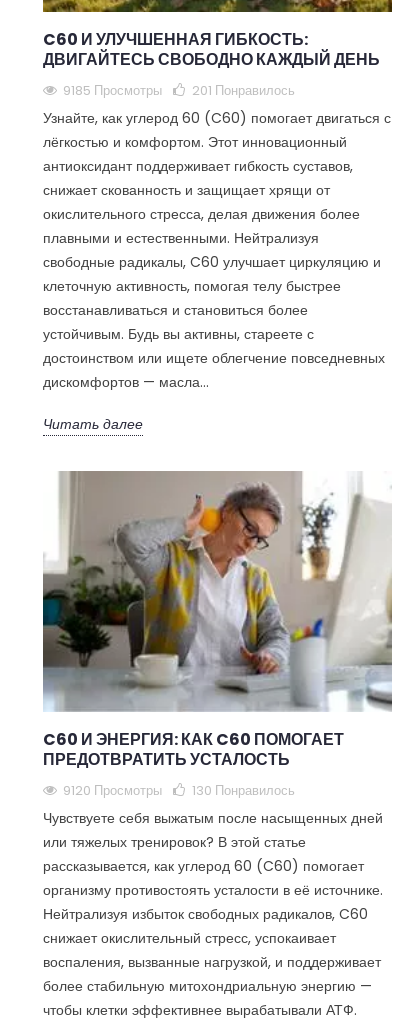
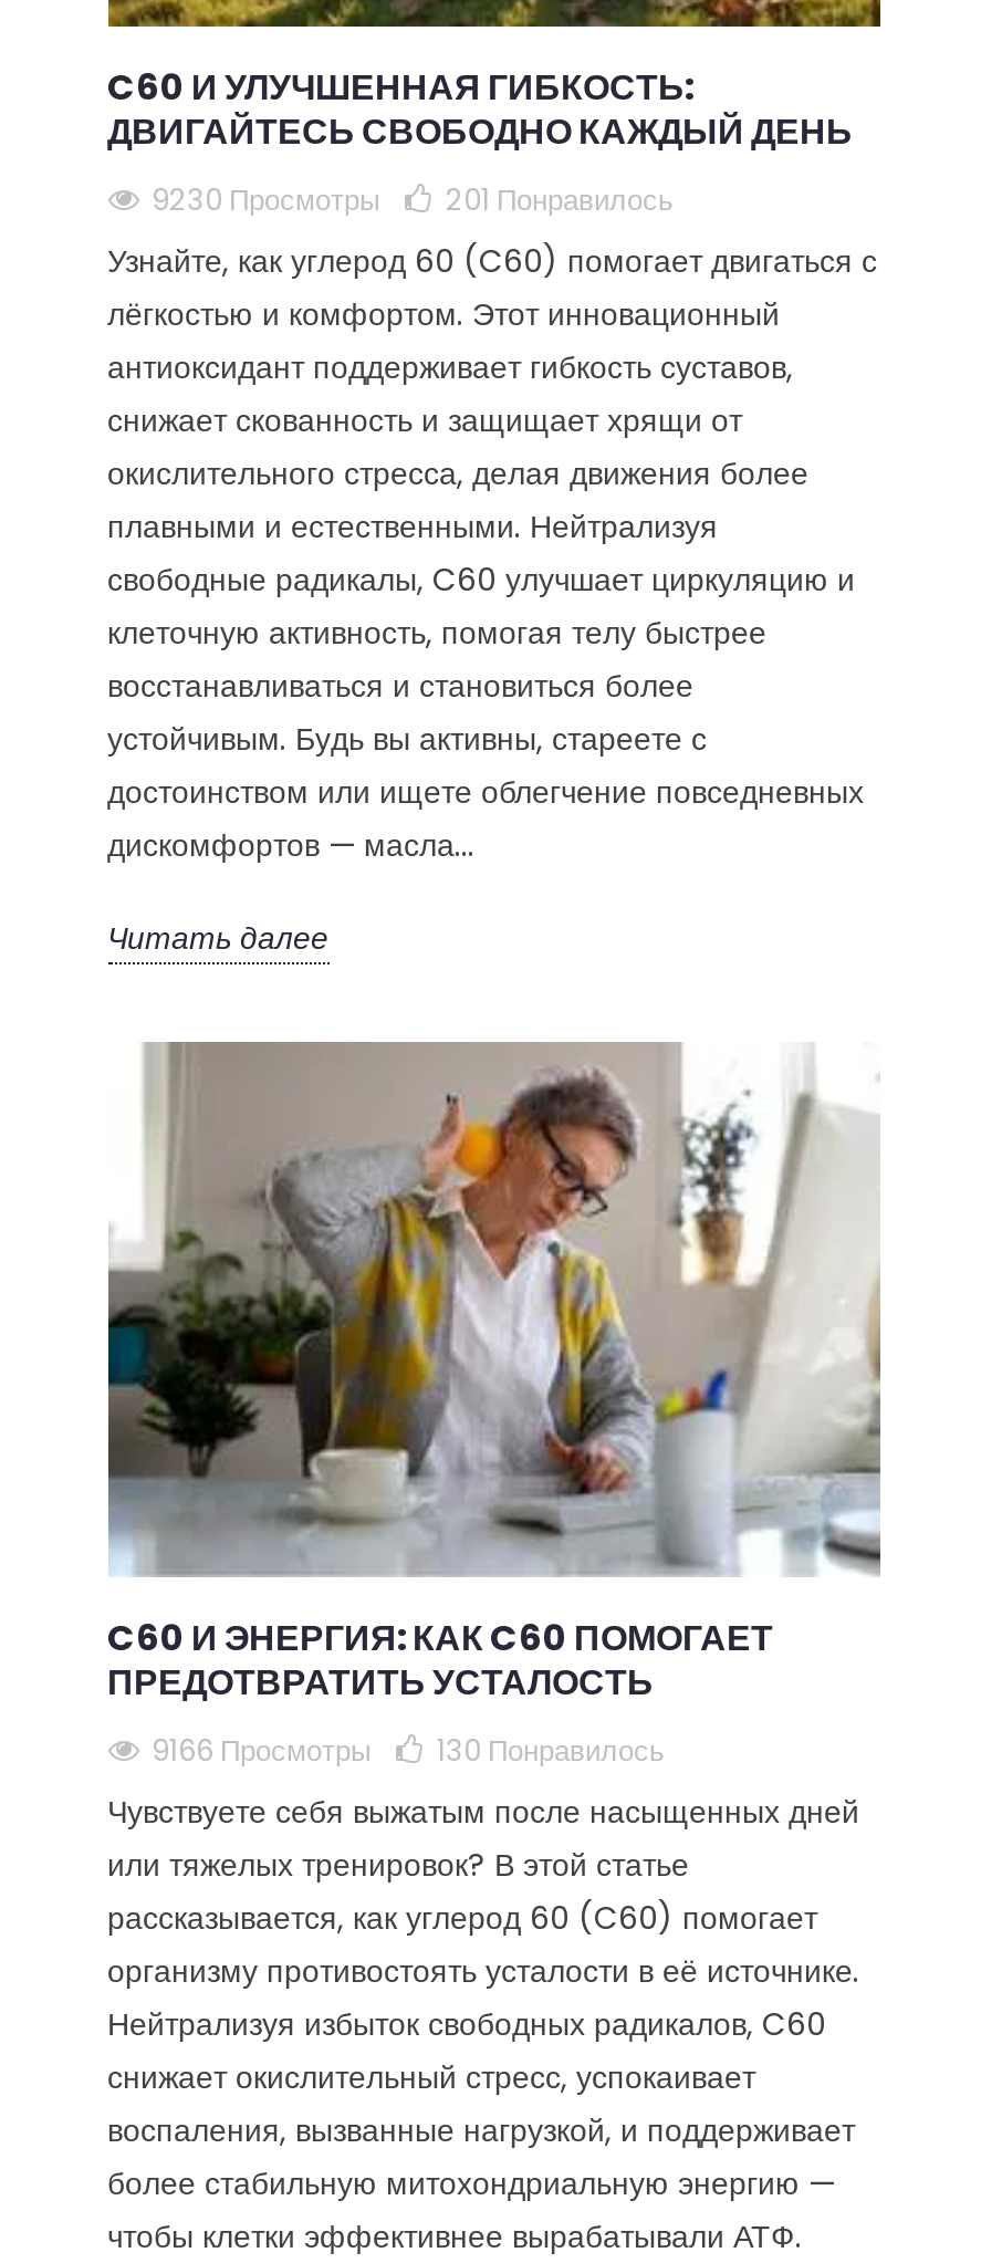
[62,81,294,100] 9185 Просмотры 201 Понравилось -> [152,179,674,221] 9230 Просмотры 201 Понравилось
[62,781,294,800] 9120 Просмотры 130 Понравилось -> [152,1729,665,1771] 9166 Просмотры 130 Понравилось

